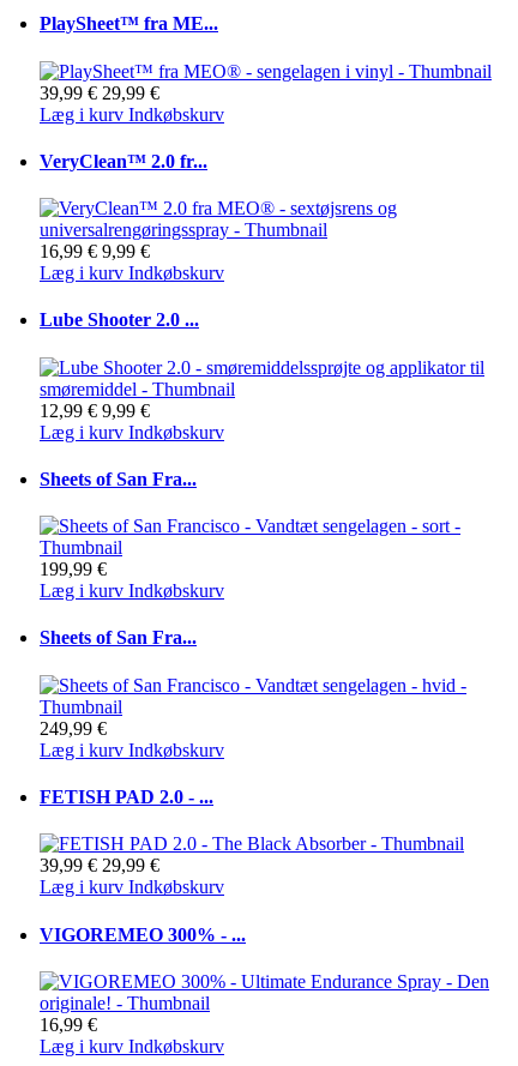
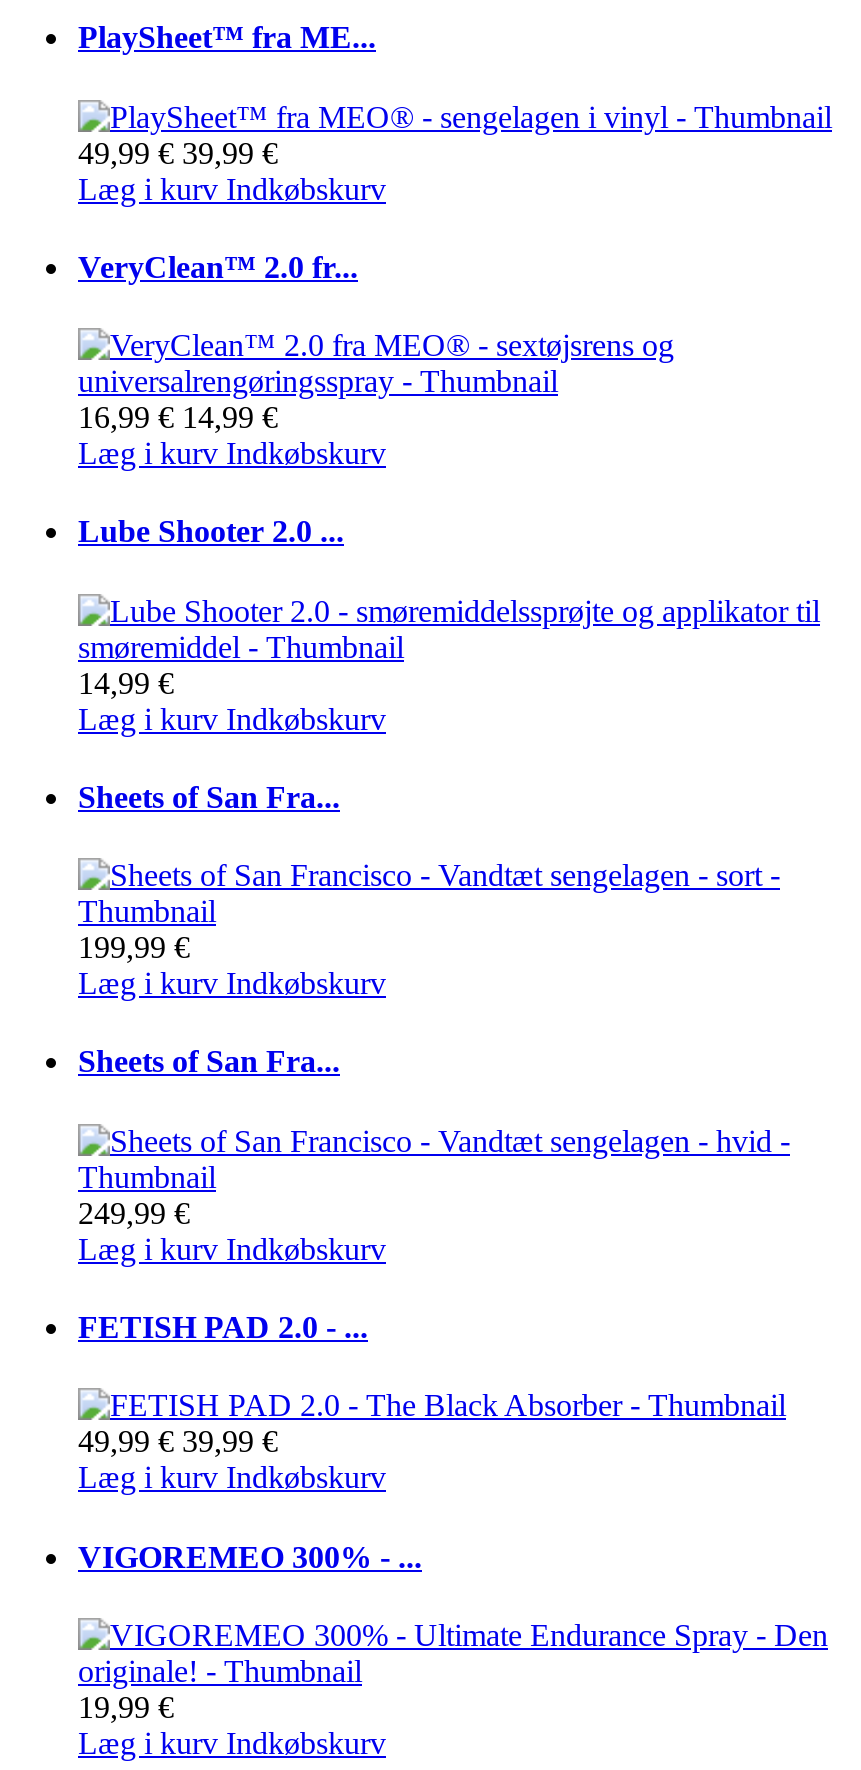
[40,82,159,103] 39,99 €29,99 € -> [78,135,278,169] 49,99 €39,99 €
[40,241,150,262] 16,99 €9,99 € -> [78,400,278,434] 16,99 €14,99 €
[40,400,150,421] 12,99 €9,99 € -> [78,665,174,699] 14,99 €
[40,855,159,876] 39,99 €29,99 € -> [78,1425,278,1459] 49,99 €39,99 €
[40,1014,97,1035] 16,99 € -> [78,1690,174,1724] 19,99 €

